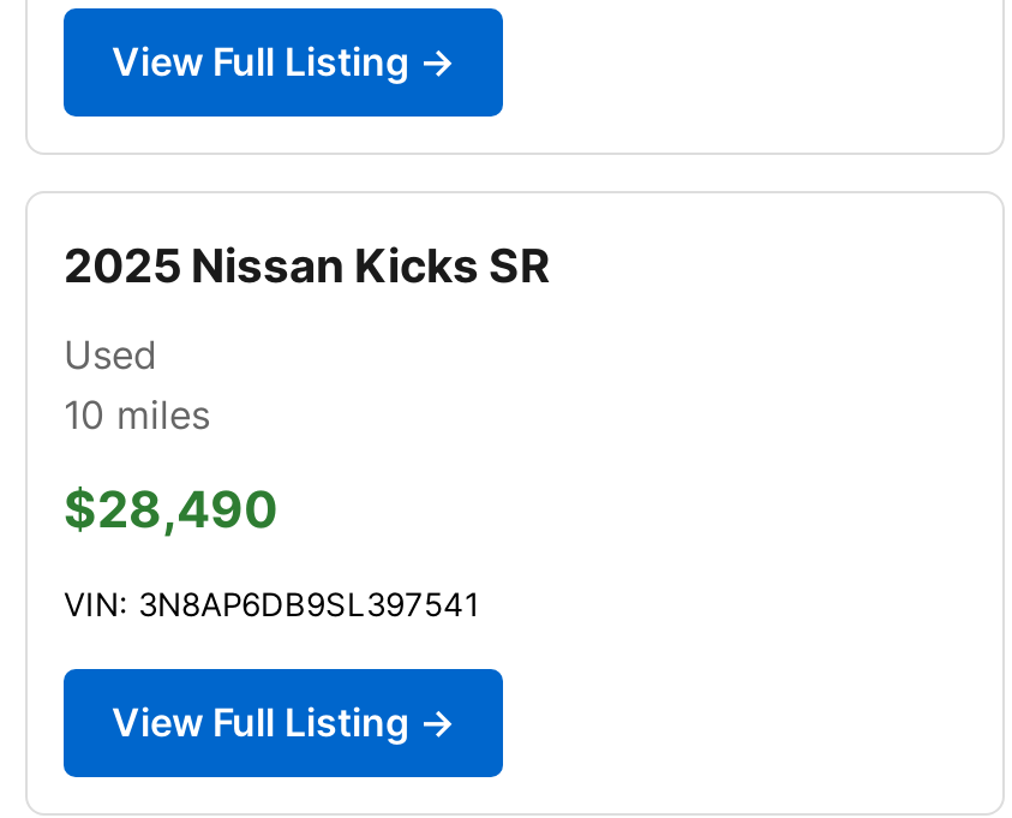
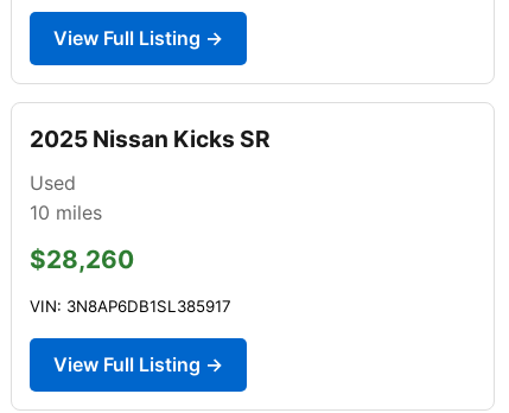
[64,479,277,539] $28,490 -> [30,244,134,274] $28,260
[64,585,479,623] VIN: 3N8AP6DB9SL397541 -> [30,297,231,316] VIN: 3N8AP6DB1SL385917

